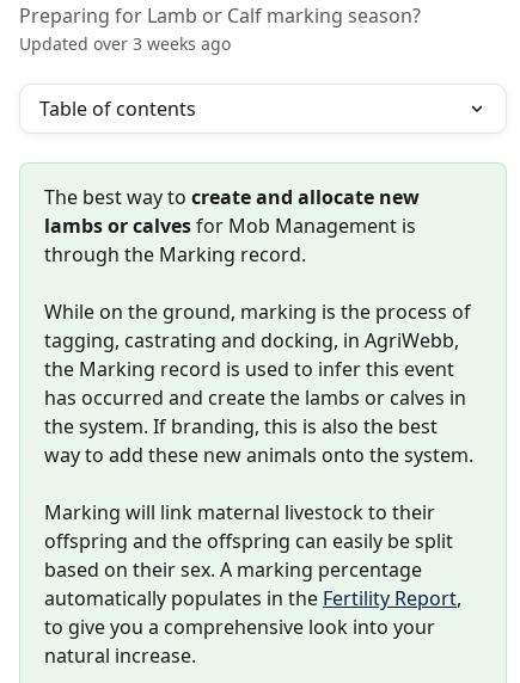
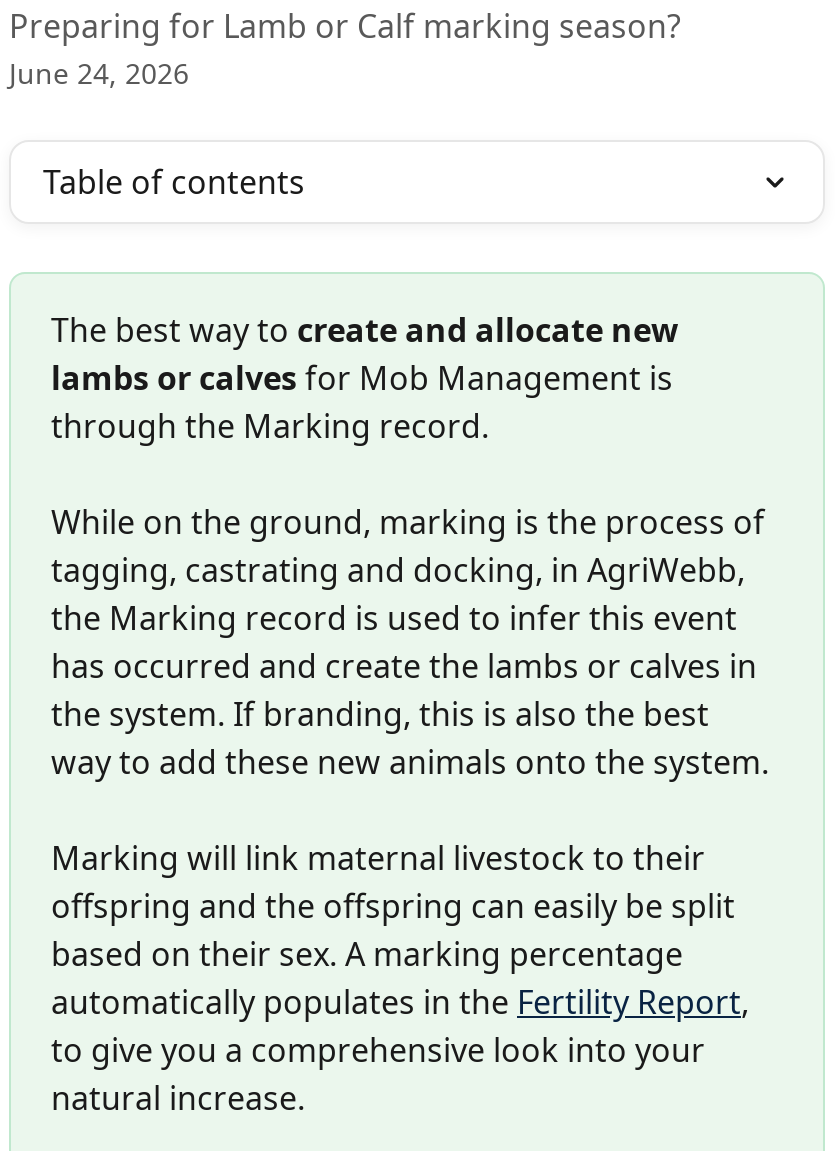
[19,32,231,55] Updated over 3 weeks ago -> [9,54,189,92] June 24, 2026

